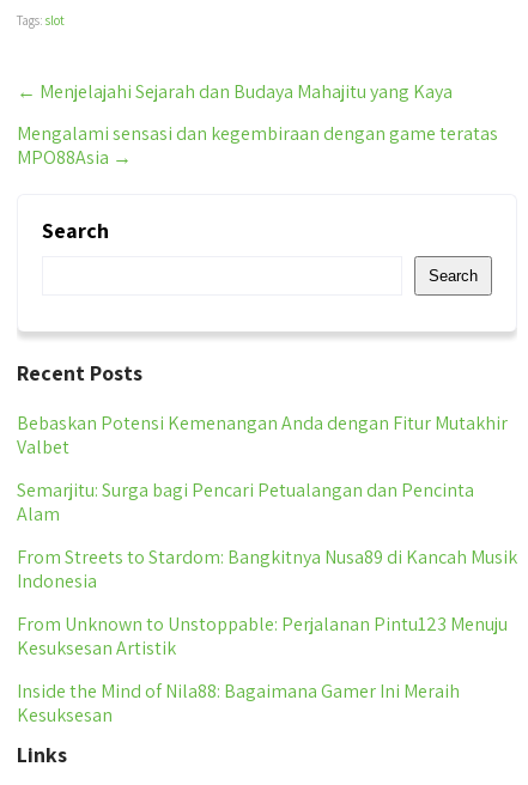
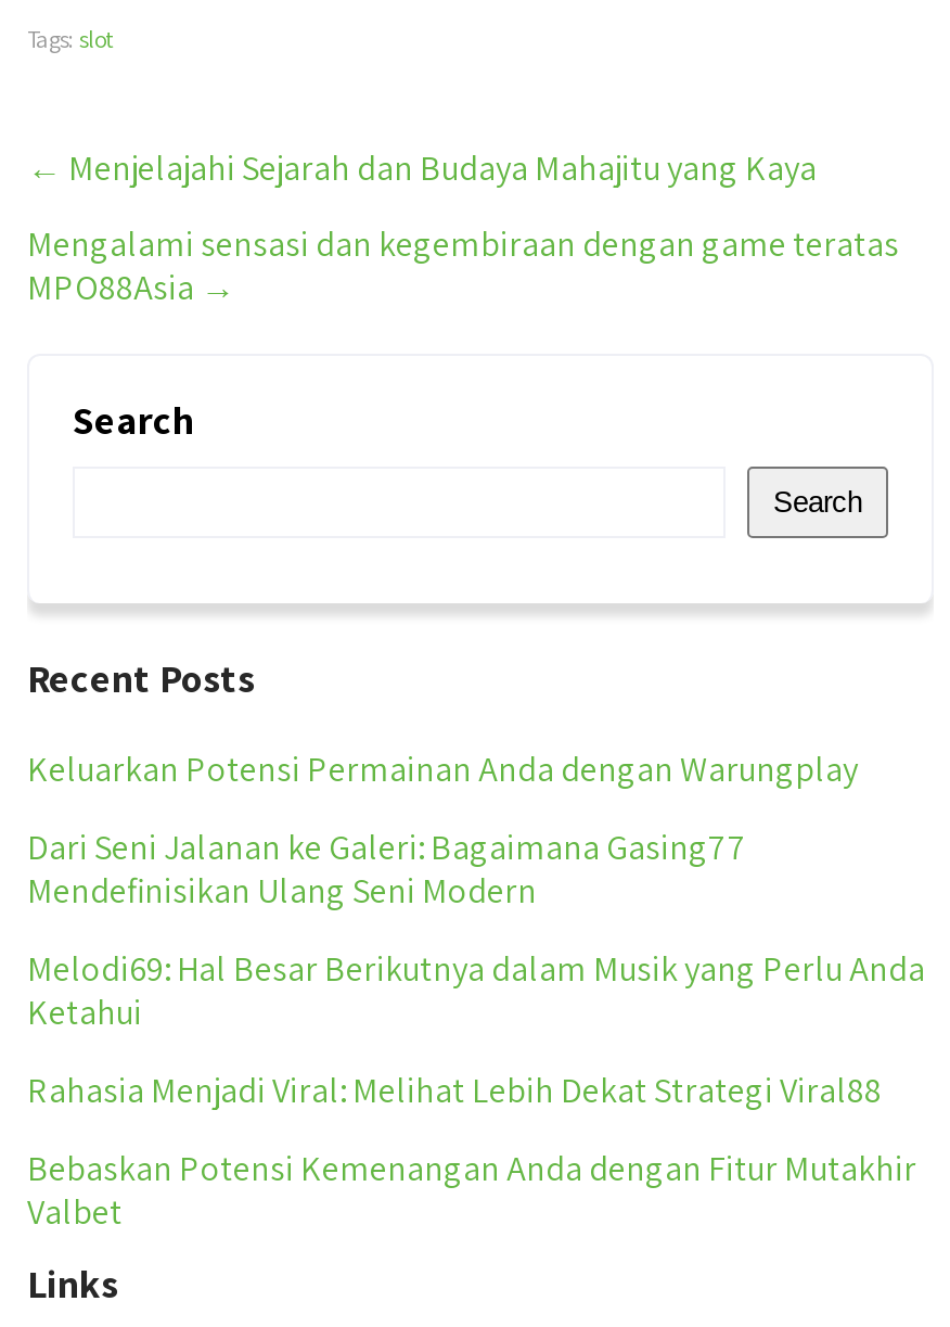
none -> [27,747,925,1113] Keluarkan Potensi Permainan Anda dengan Warungplay | Dari Seni Jalanan ke Galeri: Bagaimana Gasing77 | Mendefinisikan Ulang Seni Modern | Melodi69: Hal Besar Berikutnya dalam Musik yang Perlu Anda | Ketahui | Rahasia Menjadi Viral: Melihat Lebih Dekat Strategi Viral88
moved [17,410,508,460] -> [27,1146,916,1235]: Bebaskan Potensi Kemenangan Anda dengan Fitur Mutakhir | Valbet
[17,477,517,728] Semarjitu: Surga bagi Pencari Petualangan dan Pencinta | Alam | From Streets to Stardom: Bangkitnya Nusa89 di Kancah Musik | Indonesia | From Unknown to Unstoppable: Perjalanan Pintu123 Menuju | Kesuksesan Artistik | Inside the Mind of Nila88: Bagaimana Gamer Ini Meraih | Kesuksesan -> none

